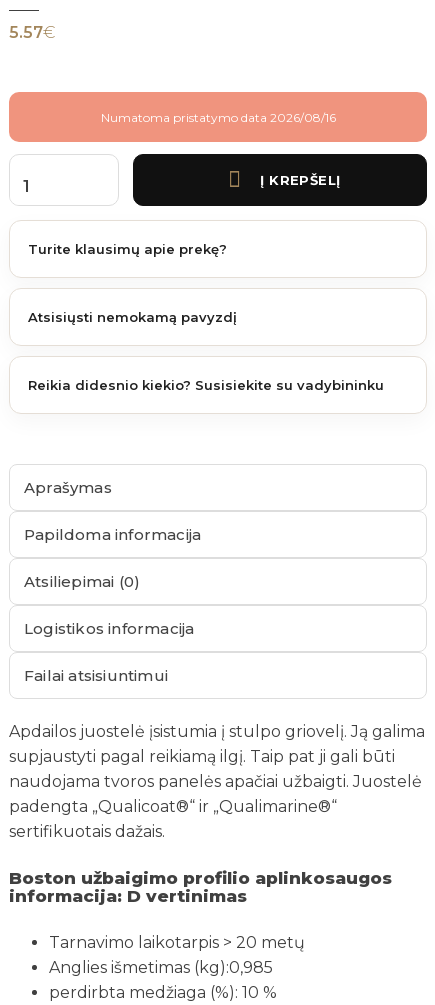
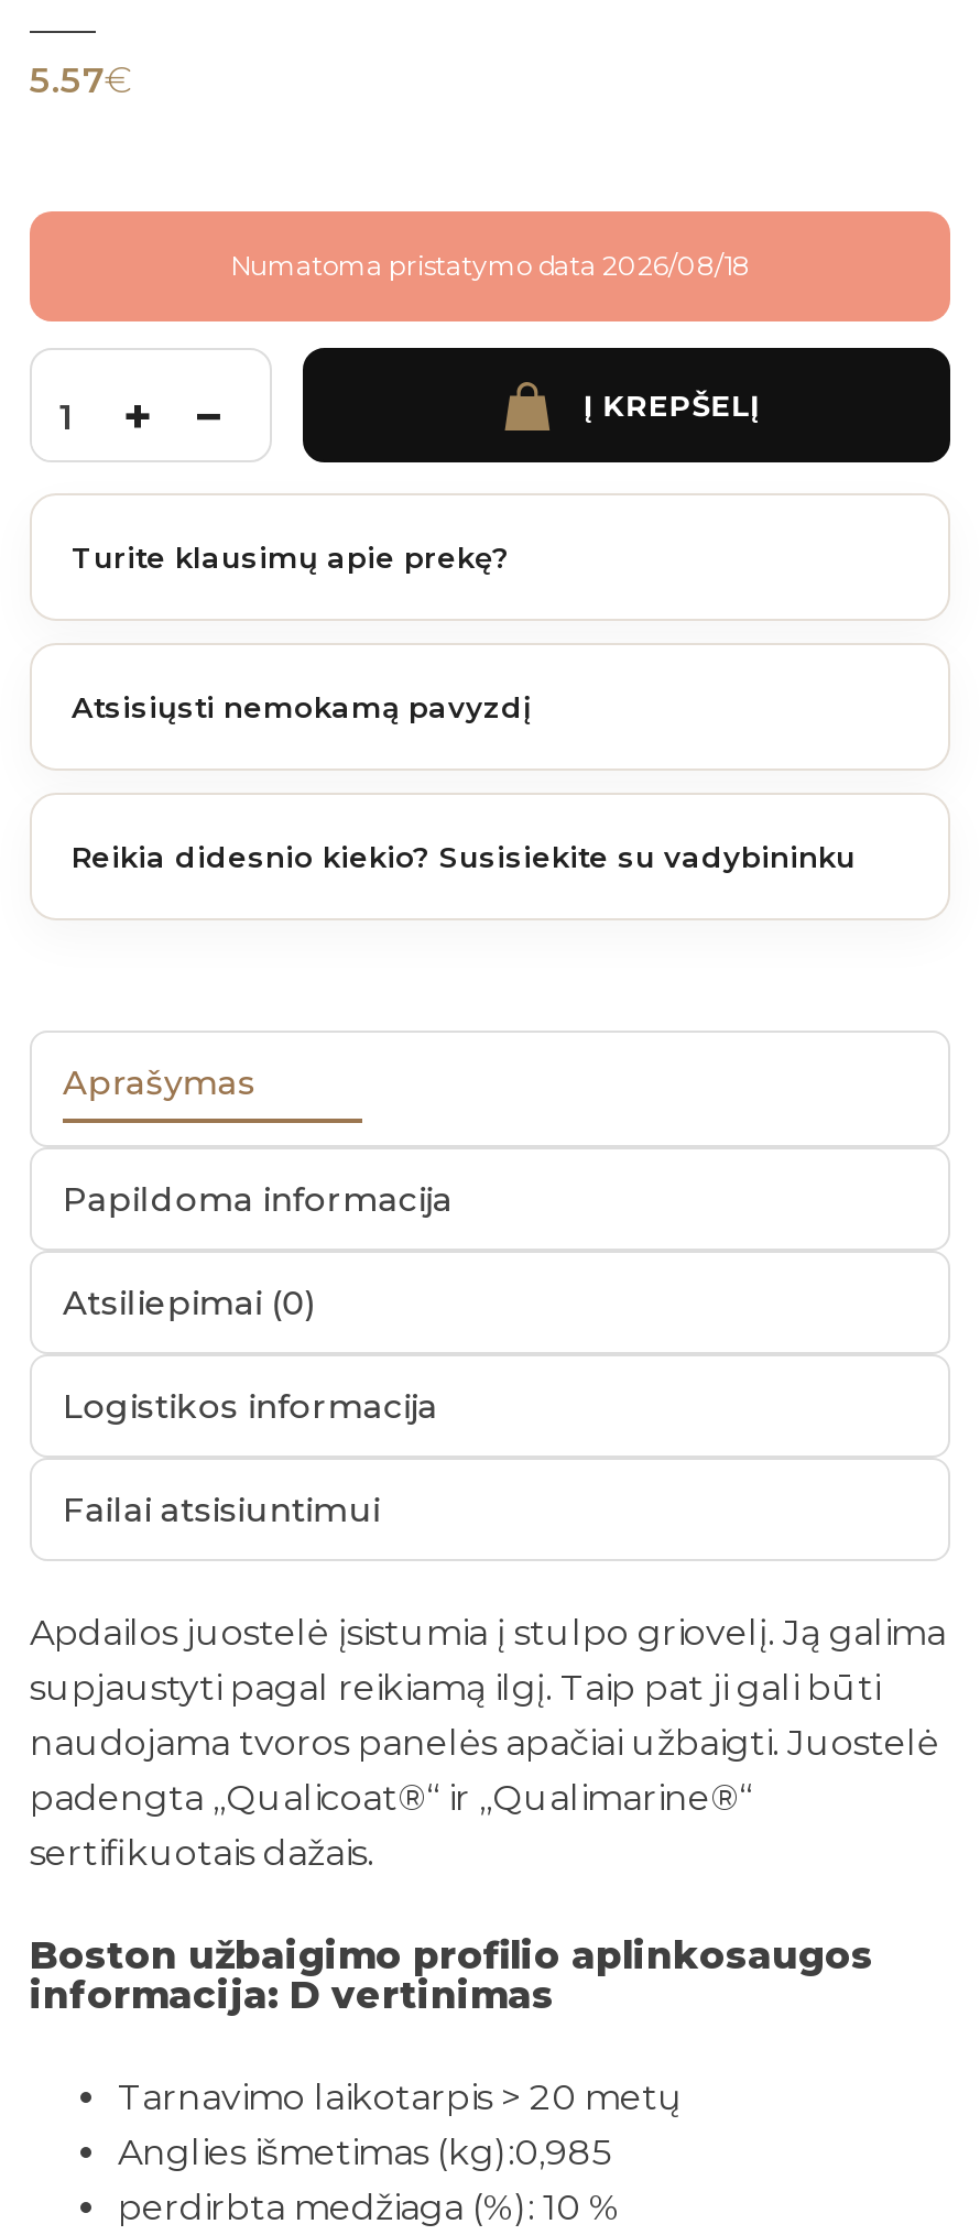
[100,109,335,124] Numatoma pristatymo data 2026/08/16 -> [230,250,750,283] Numatoma pristatymo data 2026/08/18

